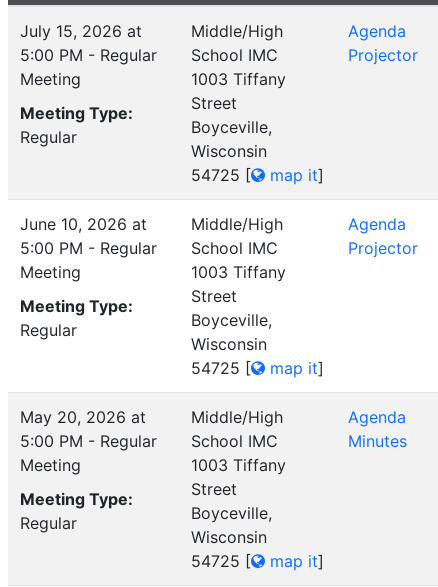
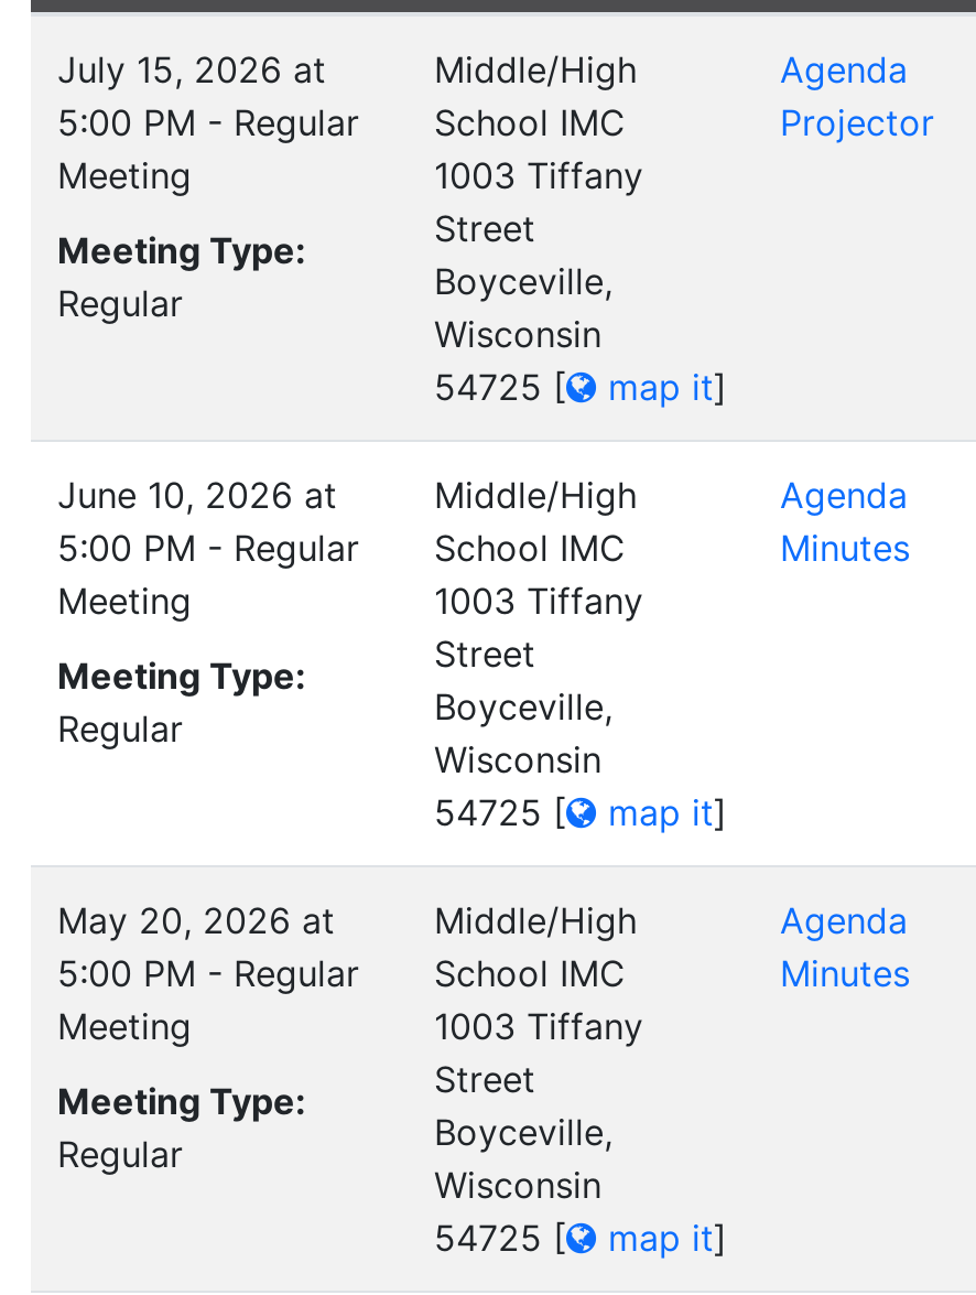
[348,238,418,258] Projector -> [780,526,910,570] Minutes

